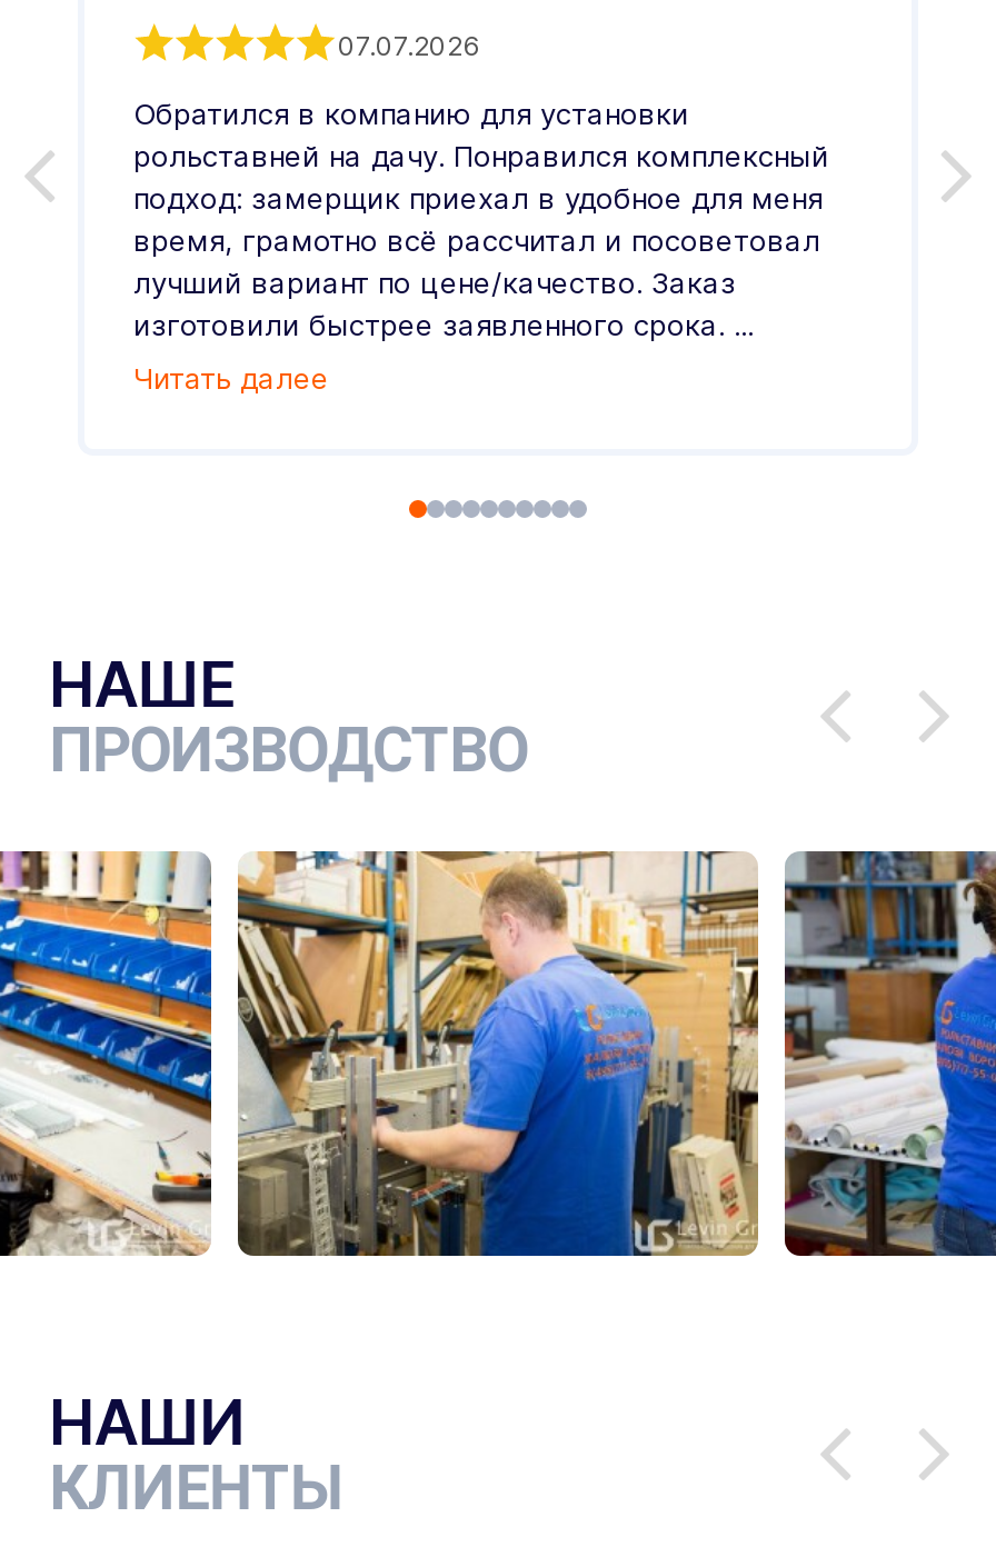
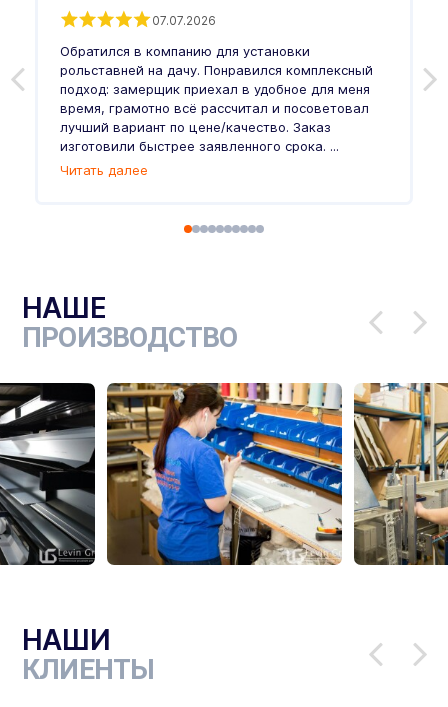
[7,849,213,1258] [image] -> [3,382,96,566] [image]
[236,849,760,1258] [image] -> [106,382,343,566] [image]
[783,849,989,1256] [image] -> [353,382,445,566] [image]

